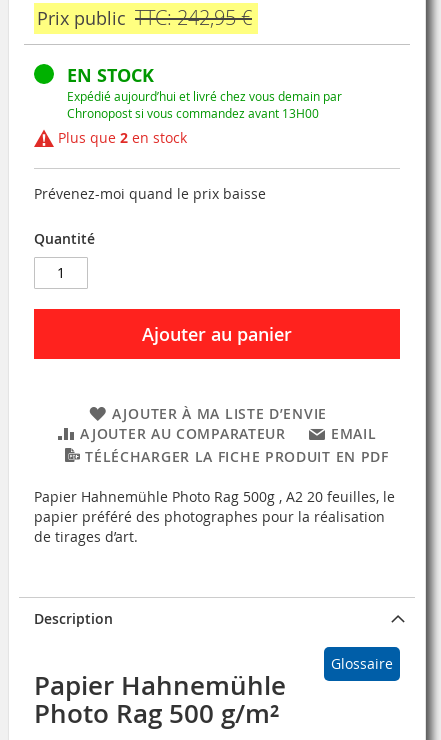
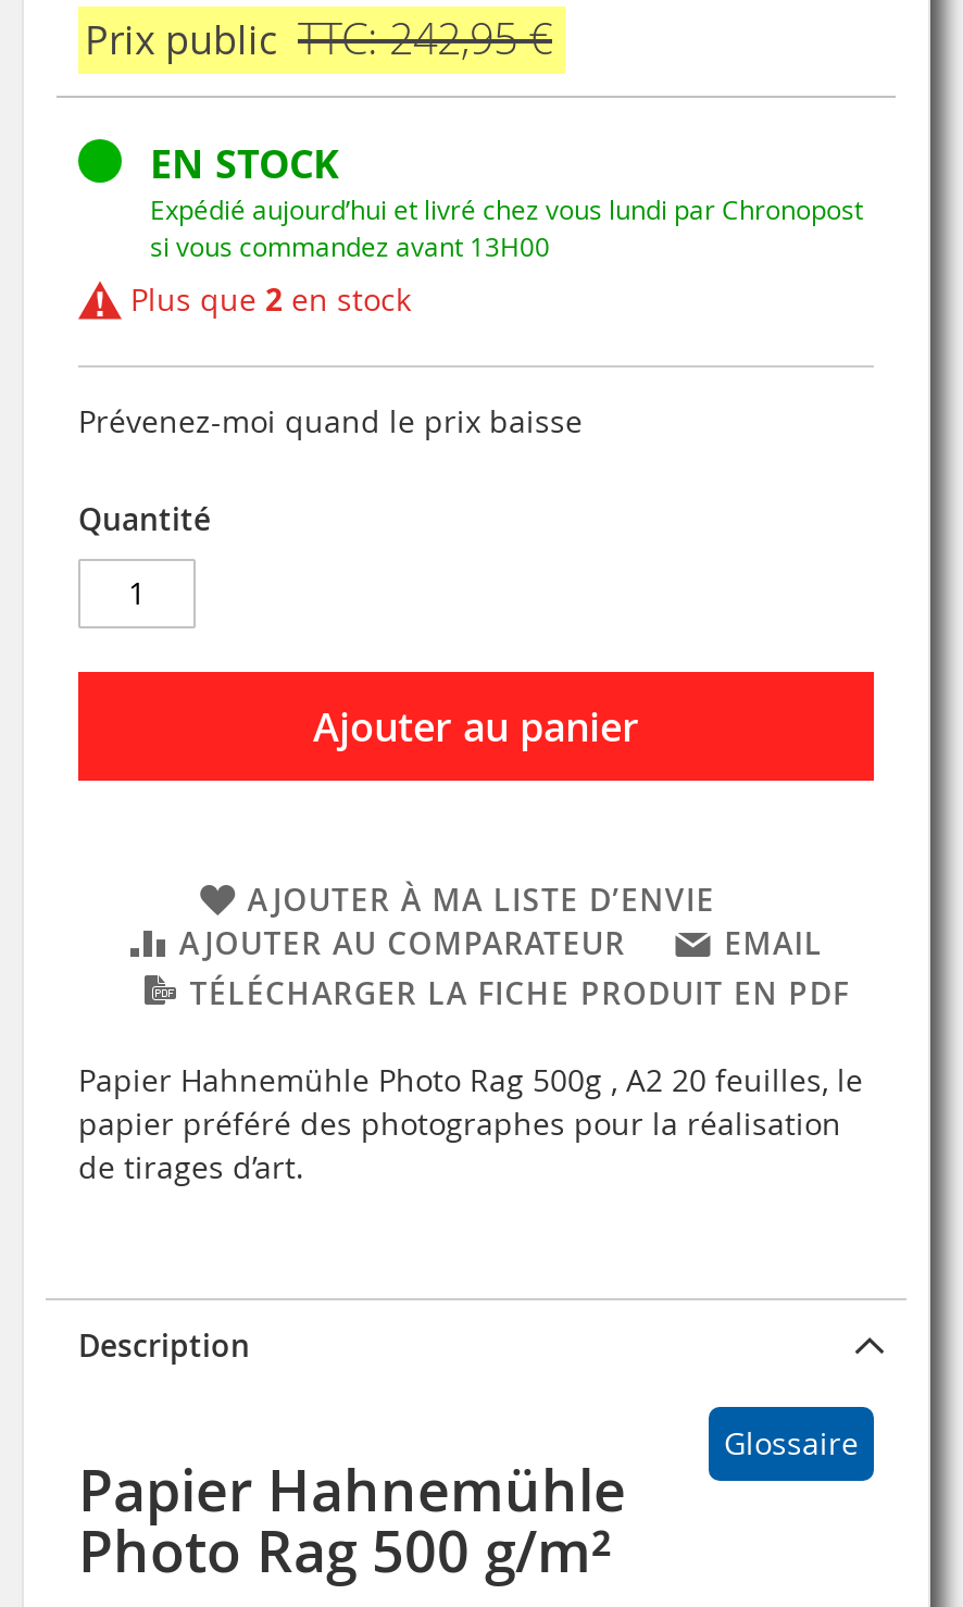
[67,88,342,121] Expédié aujourd’hui et livré chez vous demain par | Chronopost si vous commandez avant 13H00 -> [150,191,863,262] Expédié aujourd’hui et livré chez vous lundi par Chronopost | si vous commandez avant 13H00

